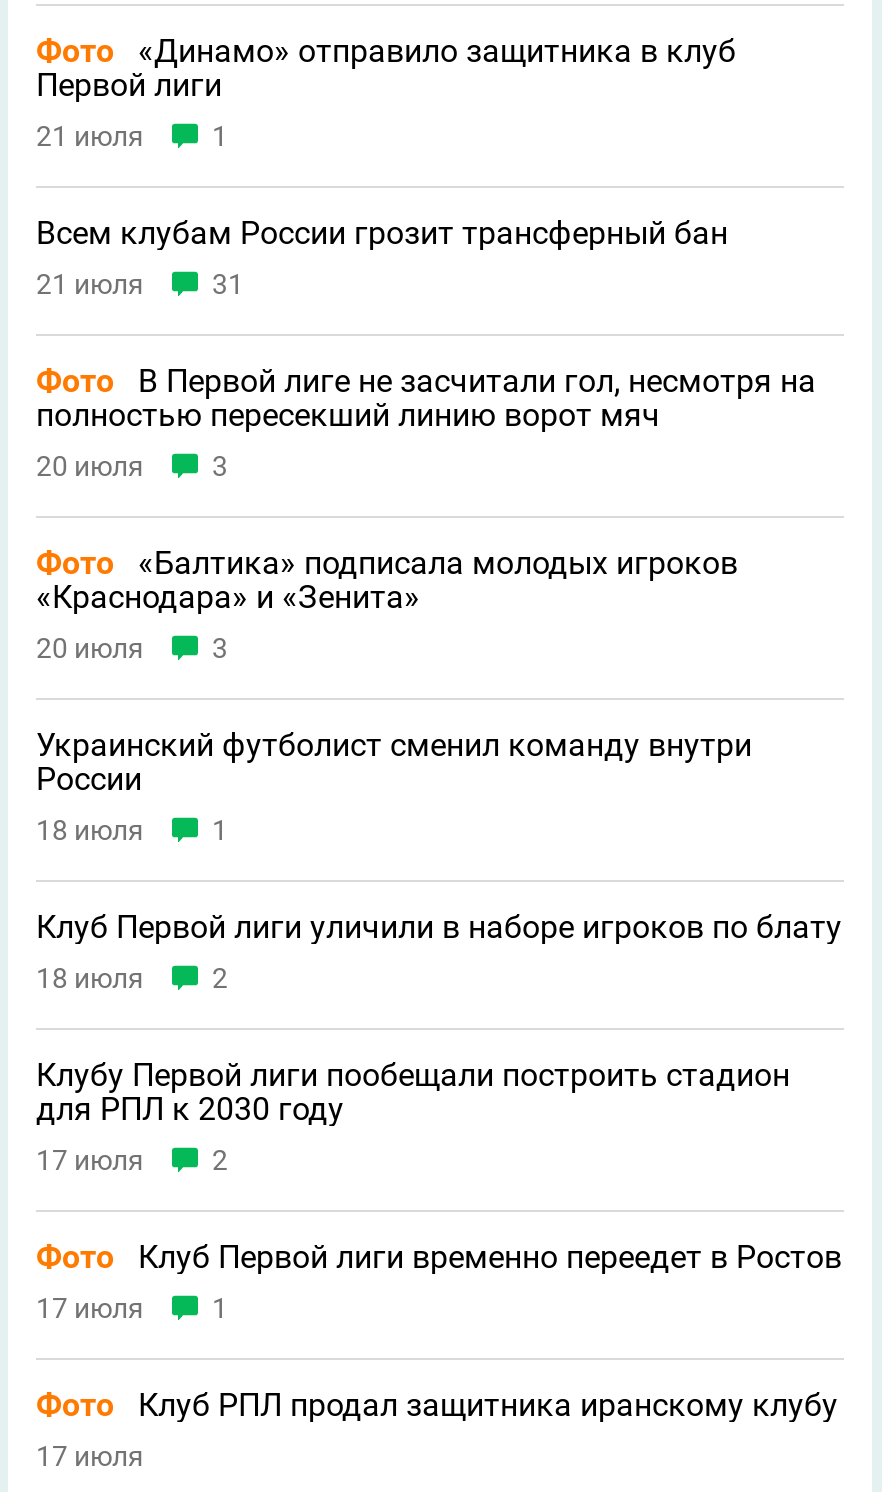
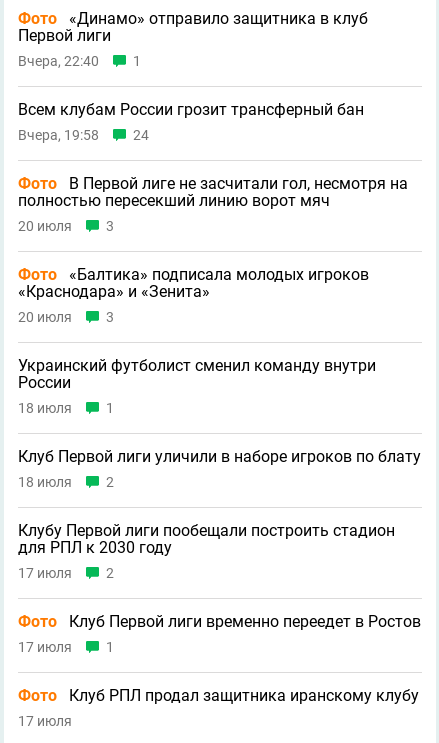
[36,120,144,152] 21 июля -> [18,53,99,69] Вчера, 22:40
[36,268,244,300] 21 июля | 31 -> [18,127,149,143] Вчера, 19:58 | 24

